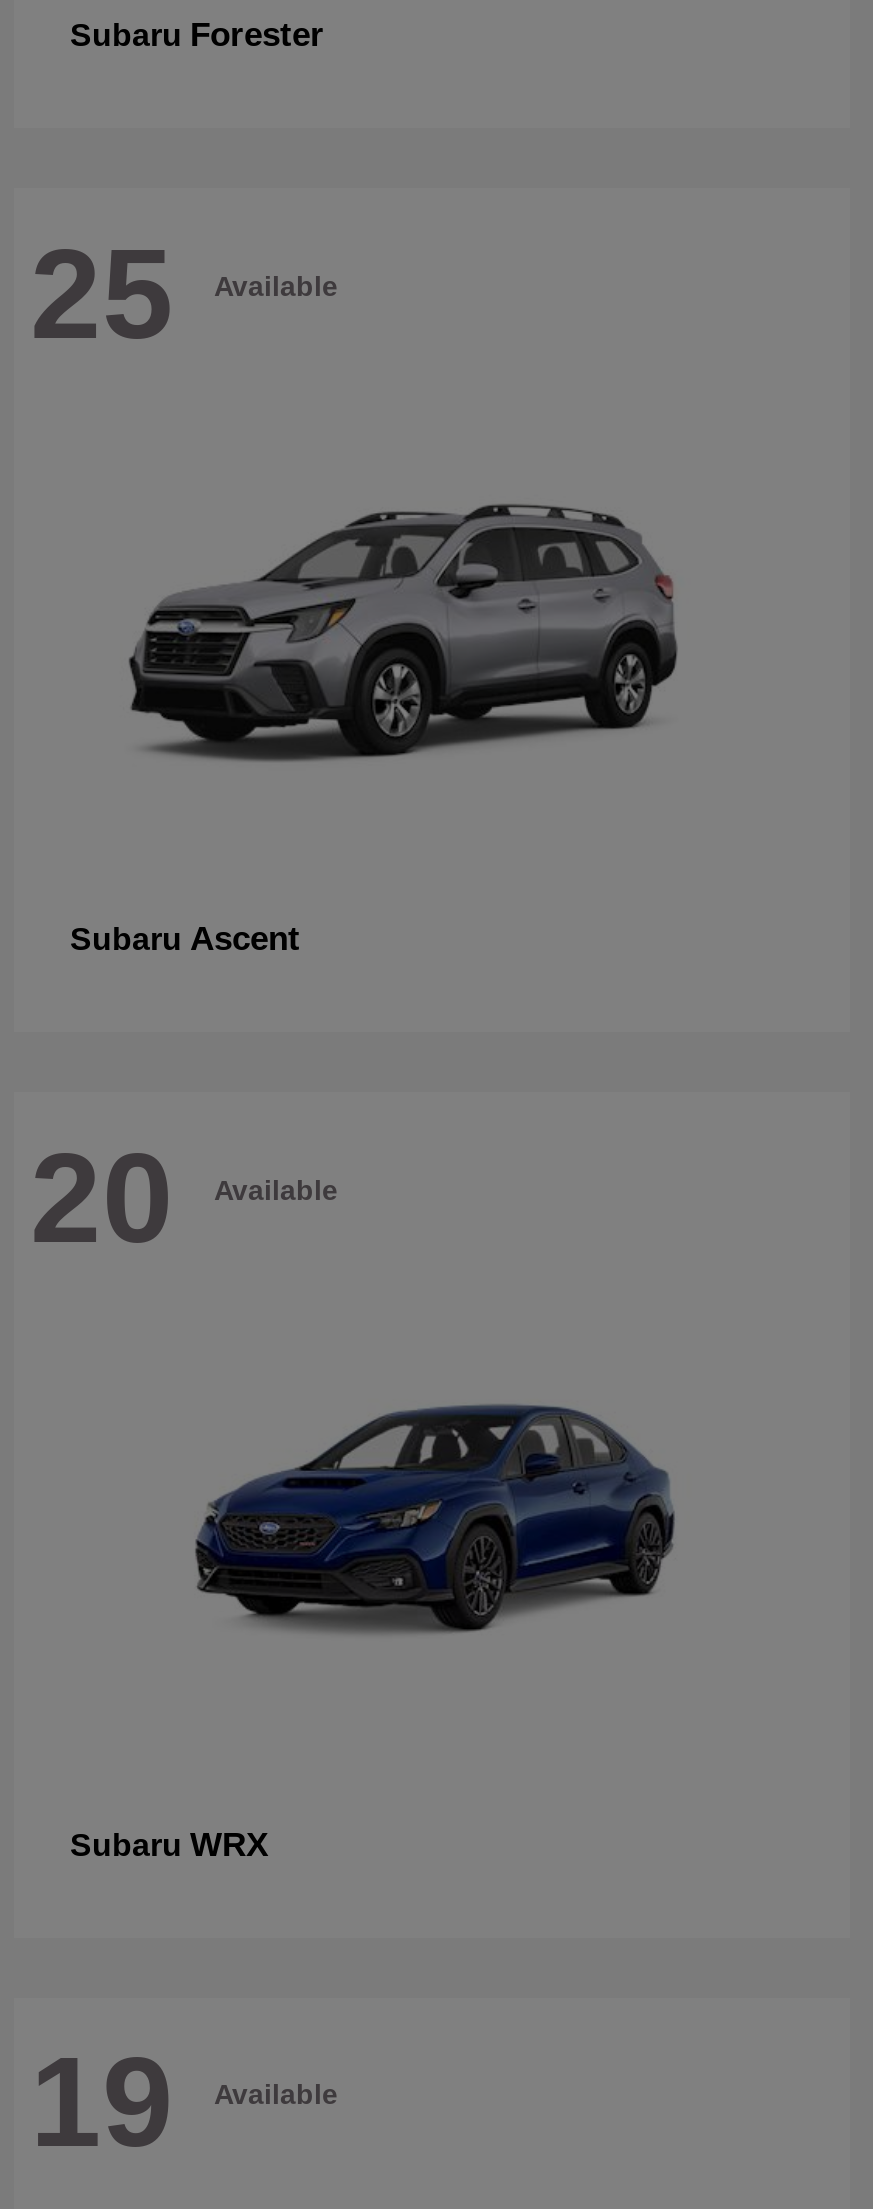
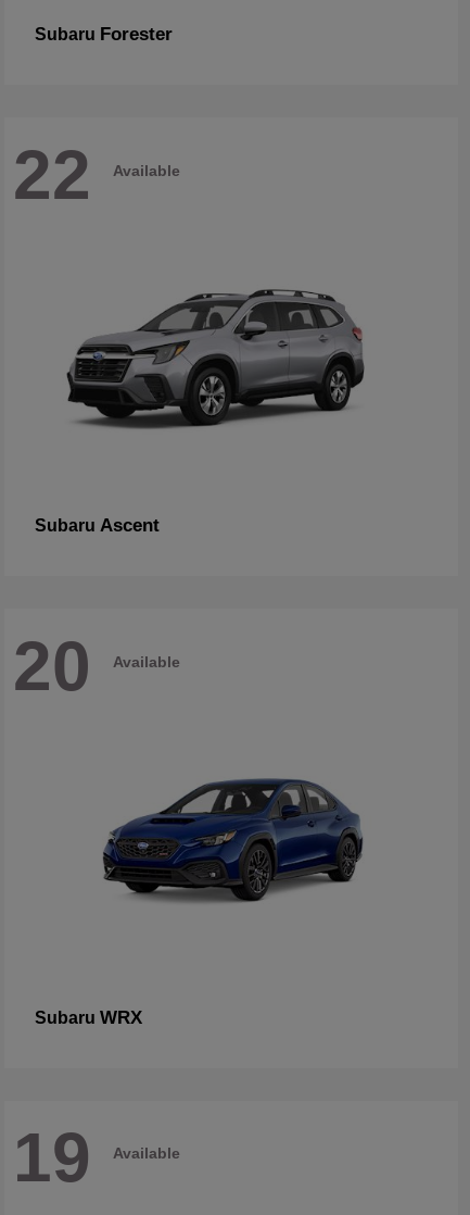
[30,221,338,365] 25 Available -> [13,135,180,214] 22 Available

